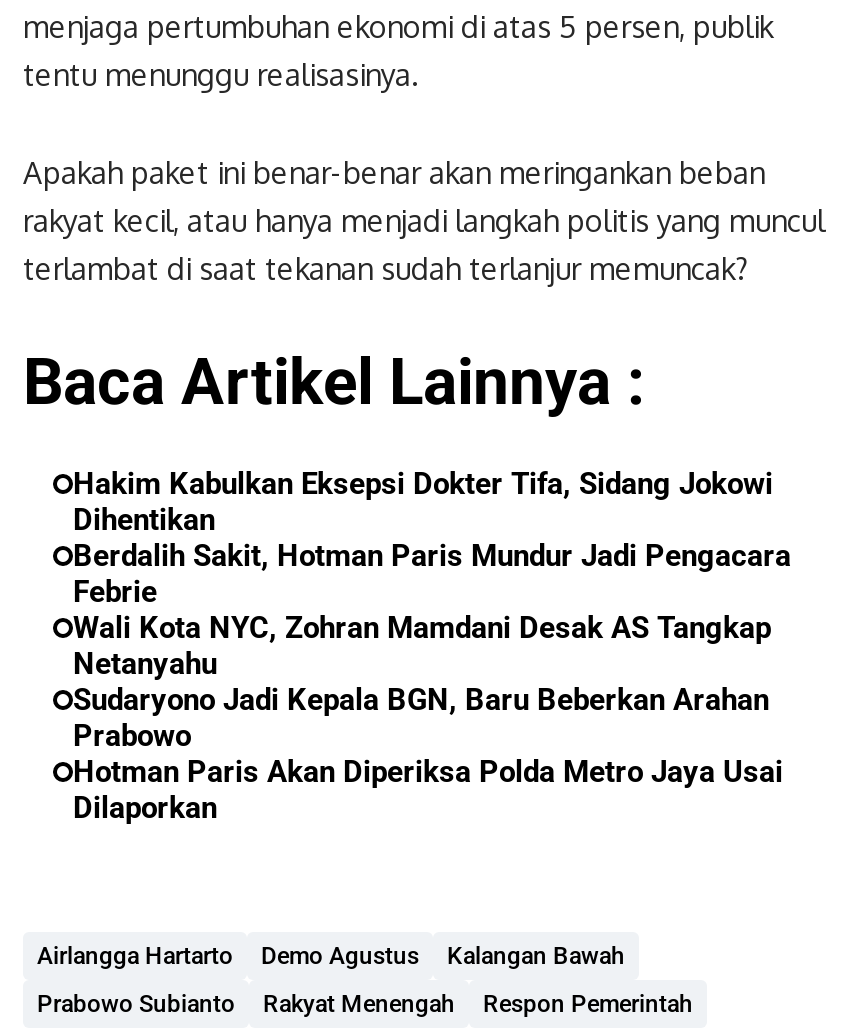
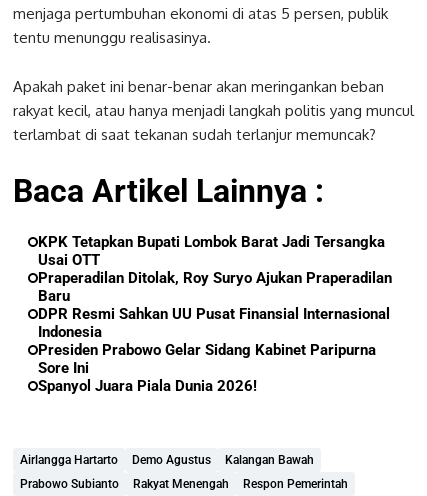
[73,466,791,826] Hakim Kabulkan Eksepsi Dokter Tifa, Sidang Jokowi | Dihentikan | Berdalih Sakit, Hotman Paris Mundur Jadi Pengacara | Febrie | Wali Kota NYC, Zohran Mamdani Desak AS Tangkap | Netanyahu | Sudaryono Jadi Kepala BGN, Baru Beberkan Arahan | Prabowo | Hotman Paris Akan Diperiksa Polda Metro Jaya Usai | Dilaporkan -> [38,233,392,395] KPK Tetapkan Bupati Lombok Barat Jadi Tersangka | Usai OTT | Praperadilan Ditolak, Roy Suryo Ajukan Praperadilan | Baru | DPR Resmi Sahkan UU Pusat Finansial Internasional | Indonesia | Presiden Prabowo Gelar Sidang Kabinet Paripurna | Sore Ini | Spanyol Juara Piala Dunia 2026!

